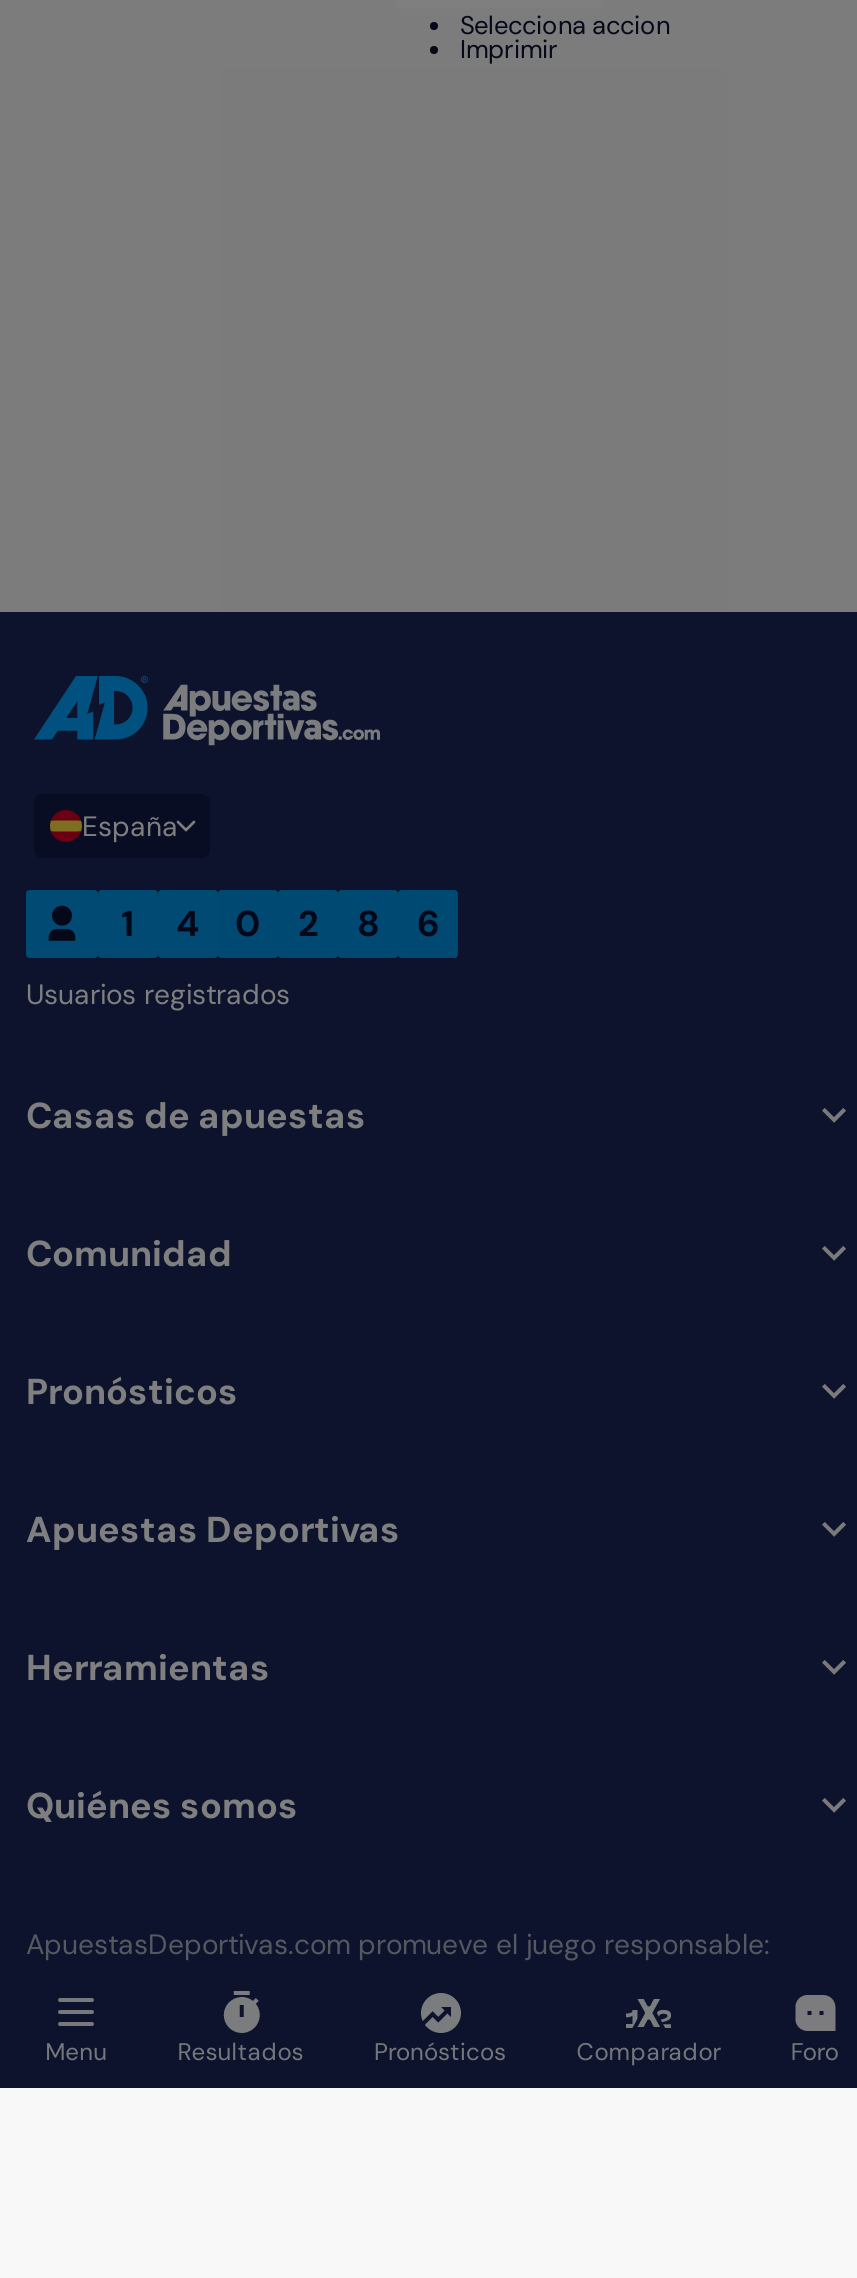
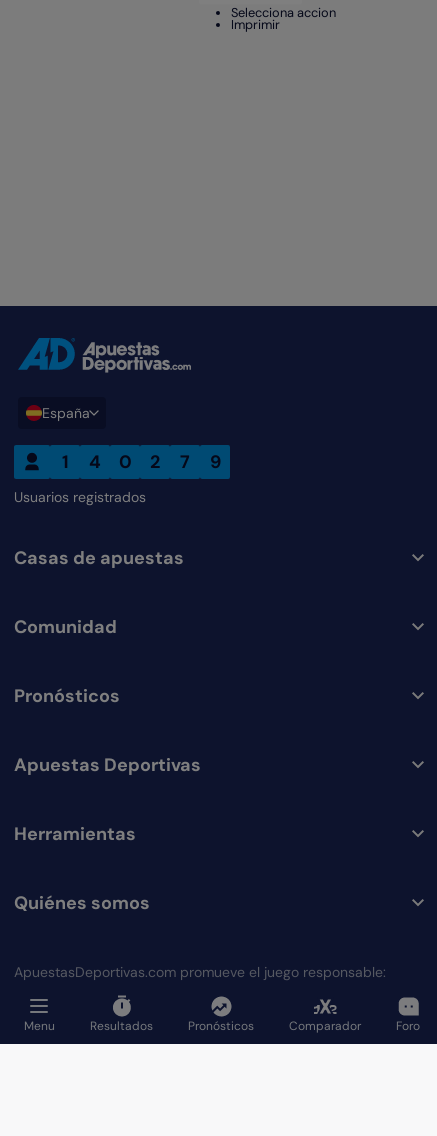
[357,900,379,948] 8 -> [180,450,190,474] 7
[417,900,439,948] 6 -> [209,450,220,474] 9

